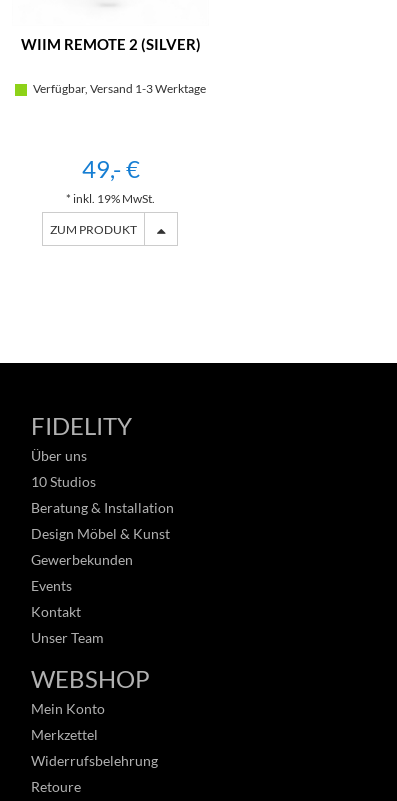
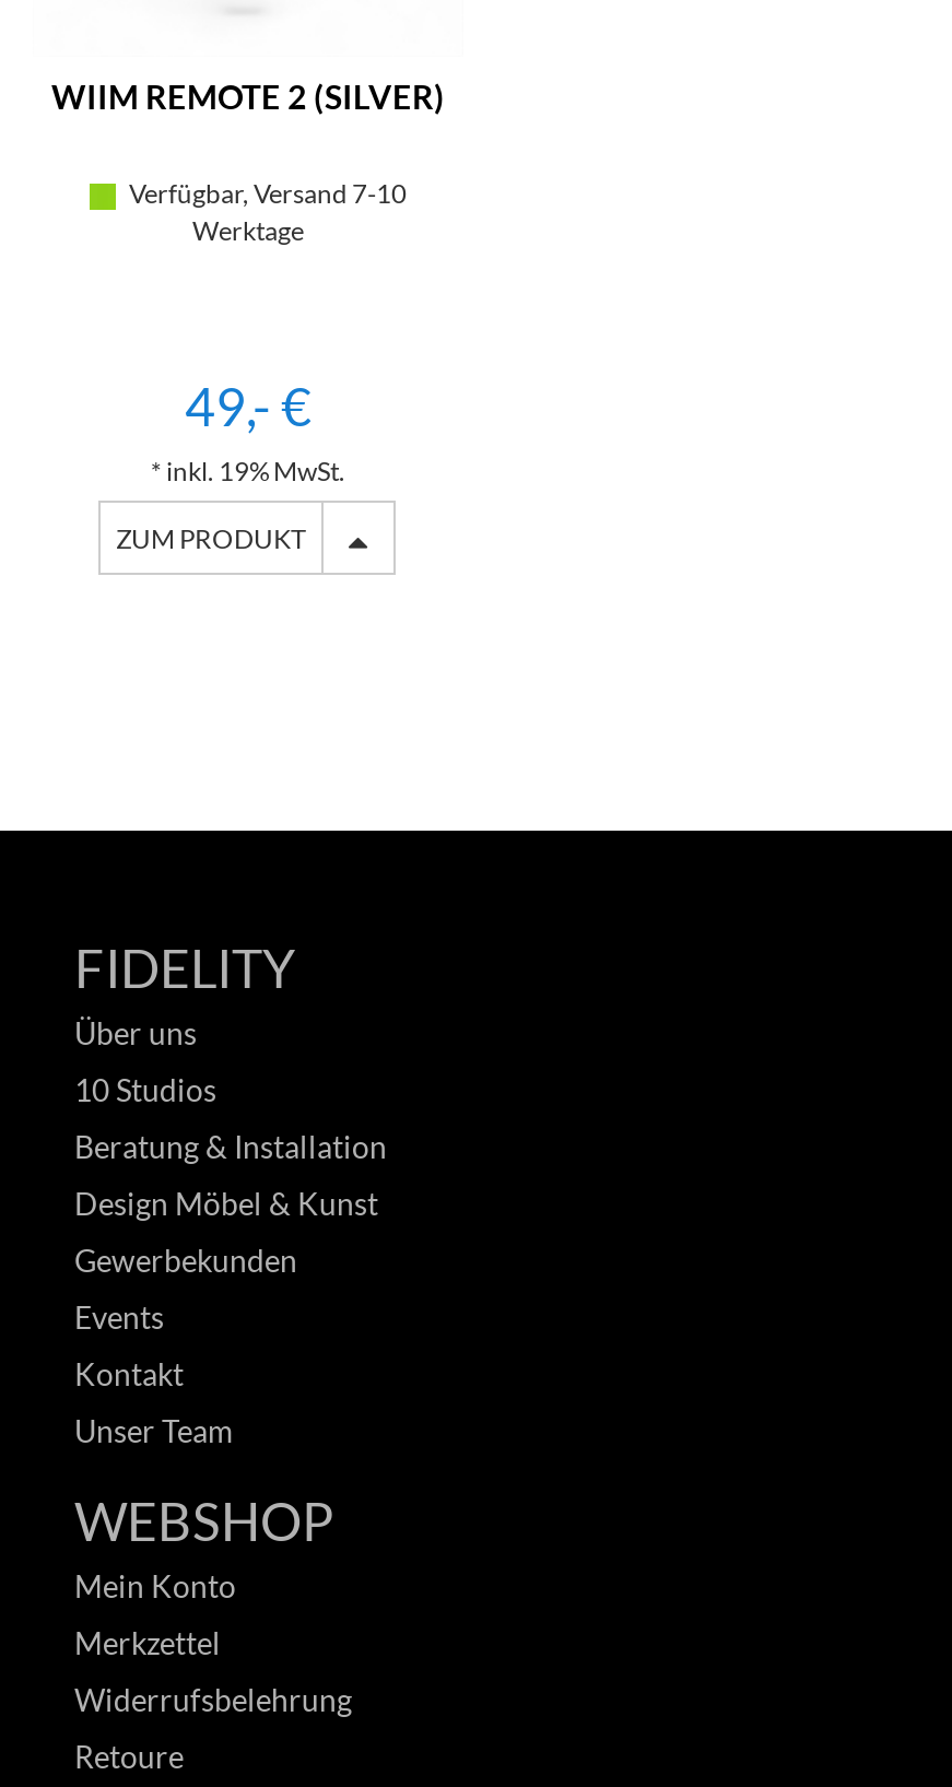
[29,81,206,96] Verfügbar, Versand 1-3 Werktage -> [120,177,407,247] Verfügbar, Versand 7-10 | Werktage

